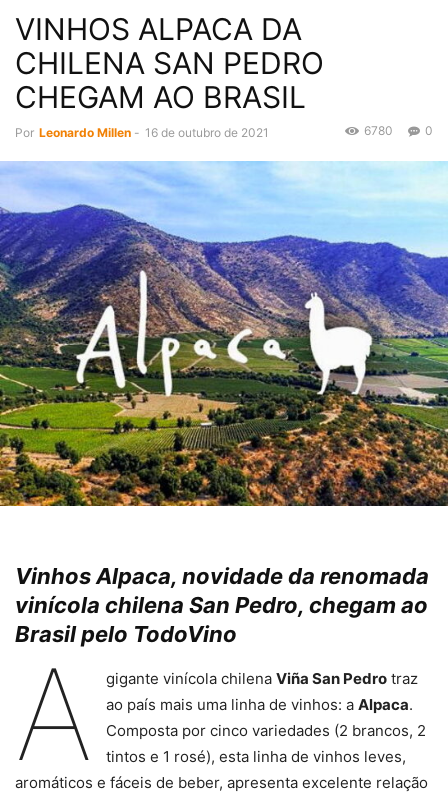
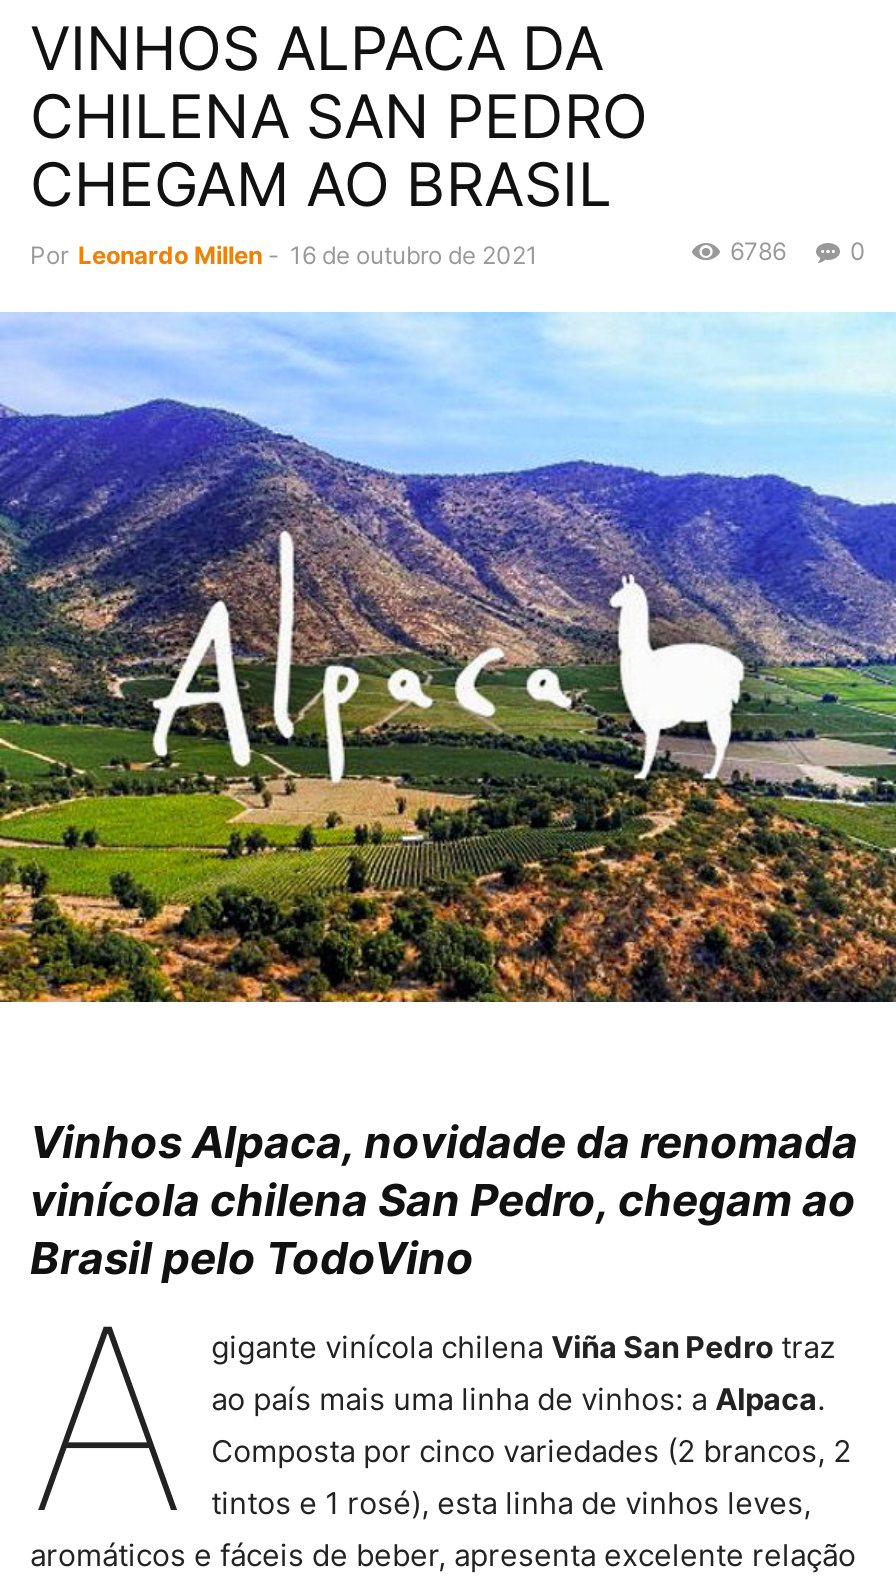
[364,123,393,138] 6780 -> [730,236,786,266] 6786

